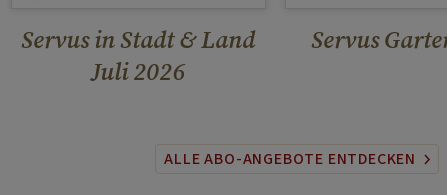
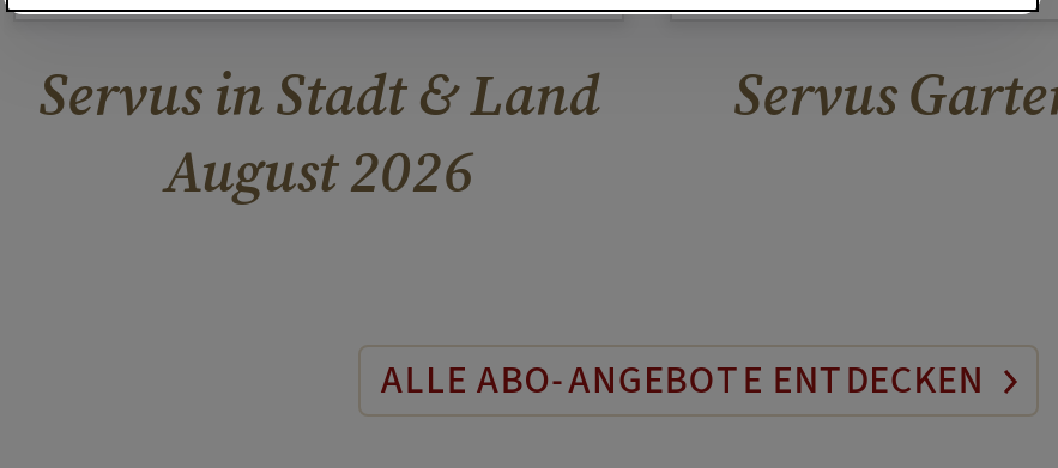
[91,55,185,88] Juli 2026 -> [164,132,473,211] August 2026

